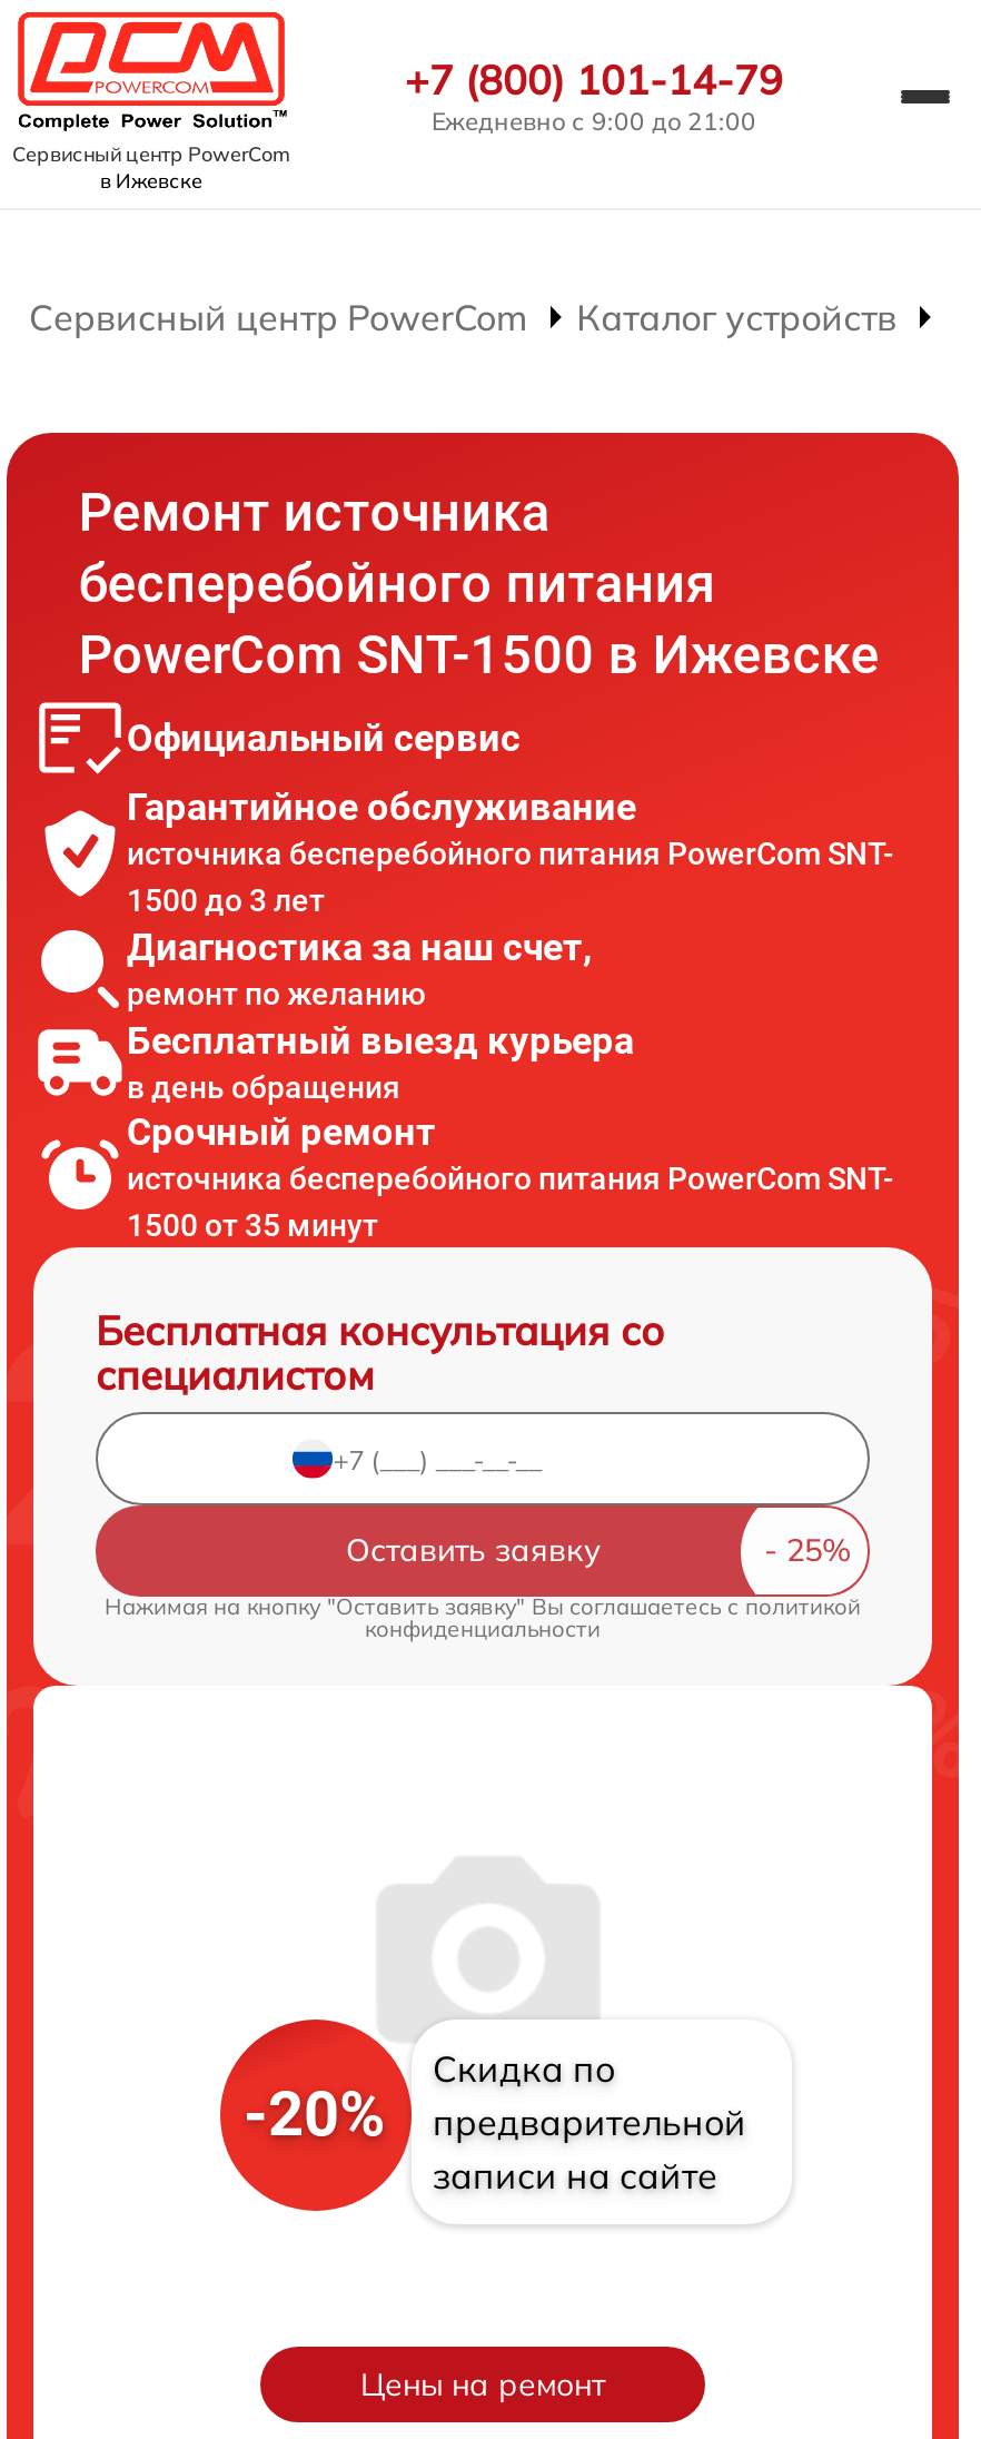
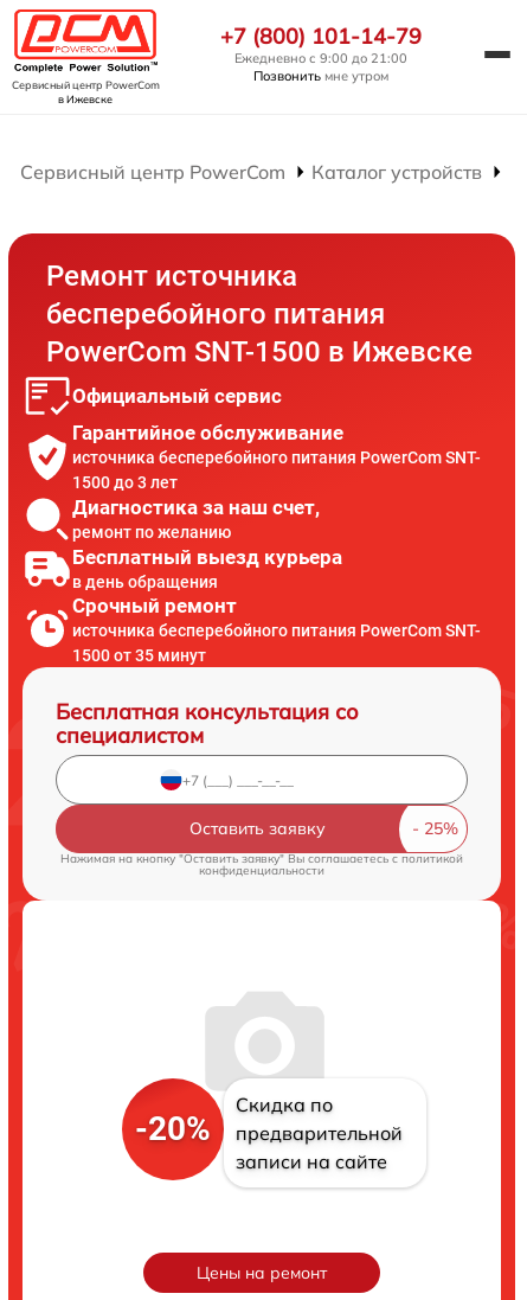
none -> [253,68,388,84] Позвонить мне утром

